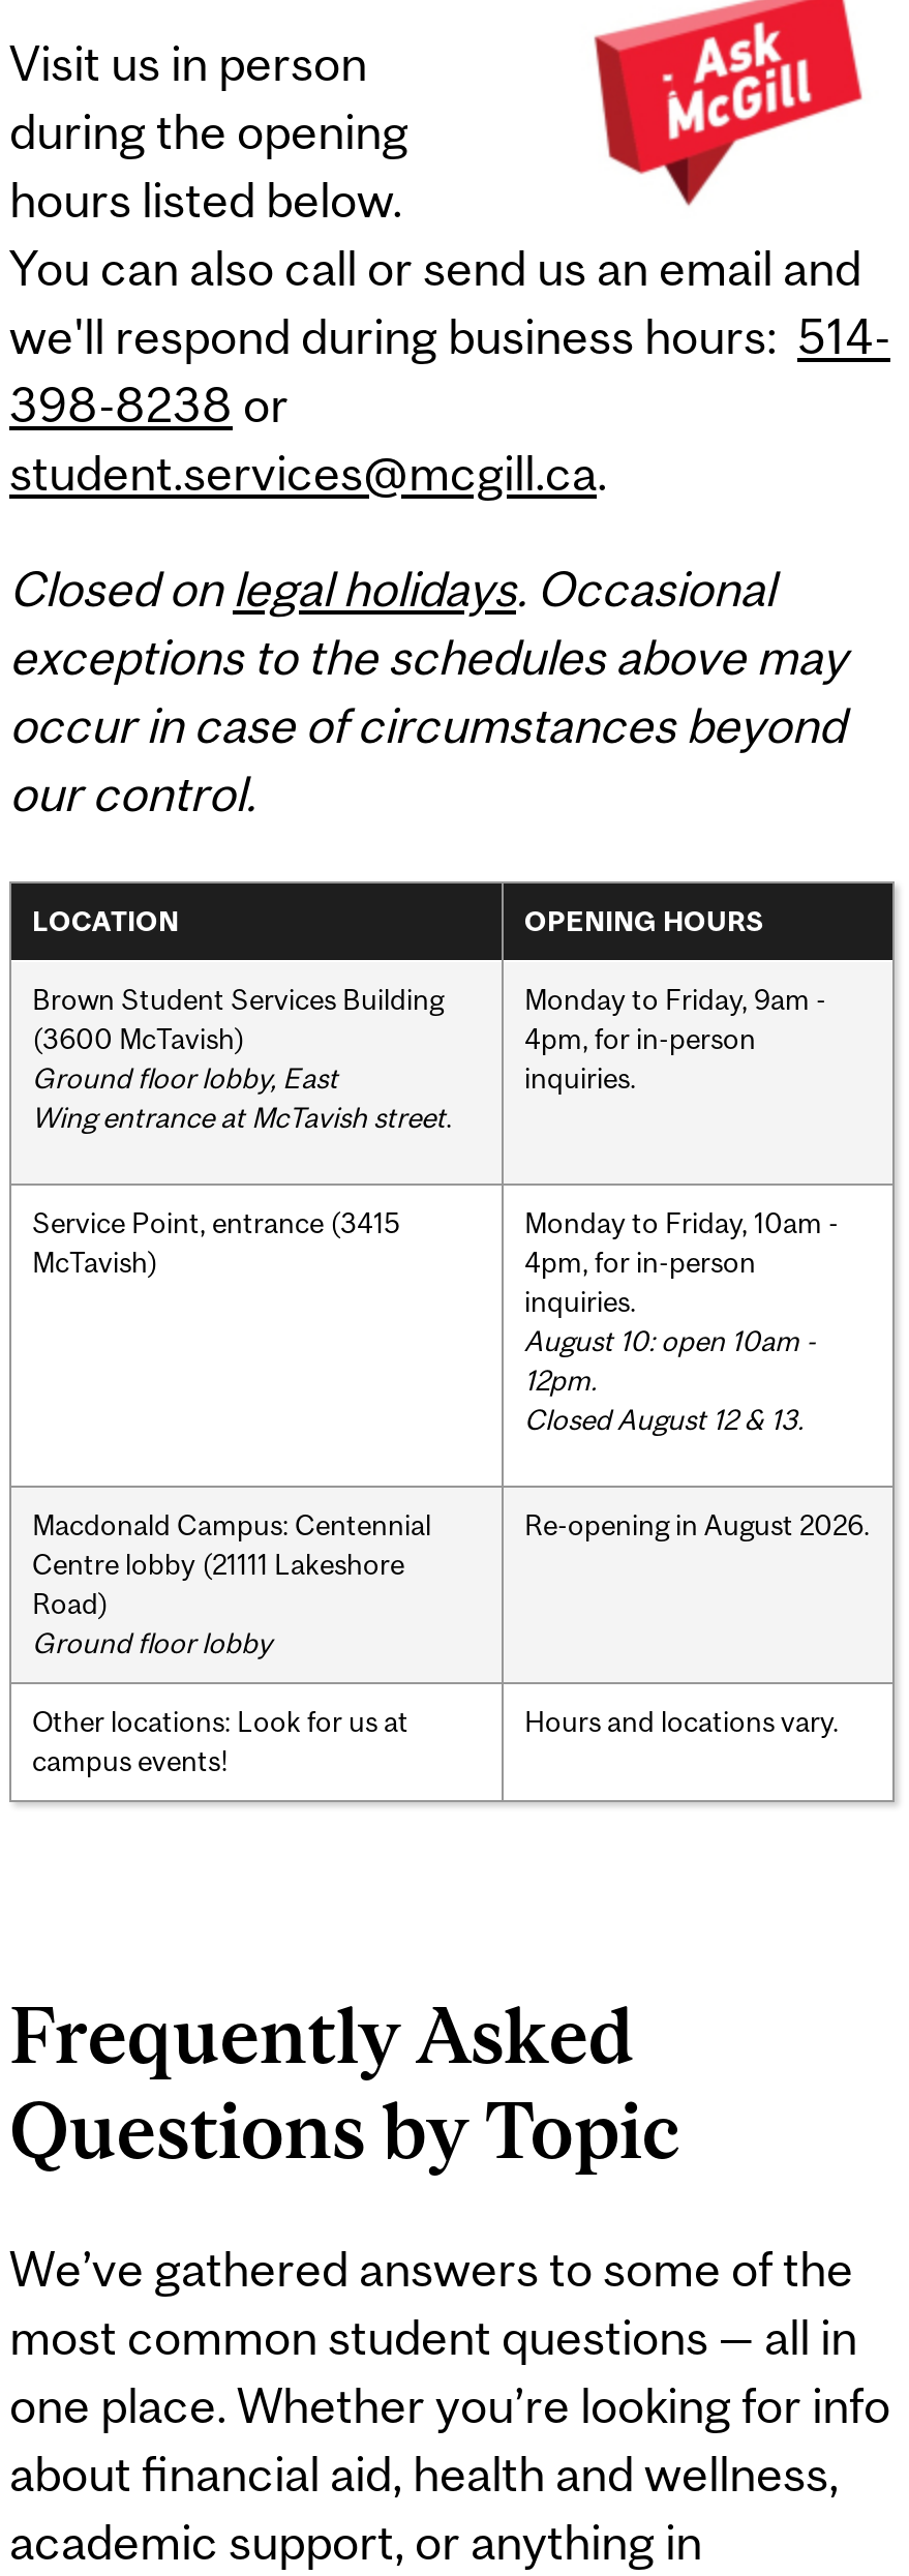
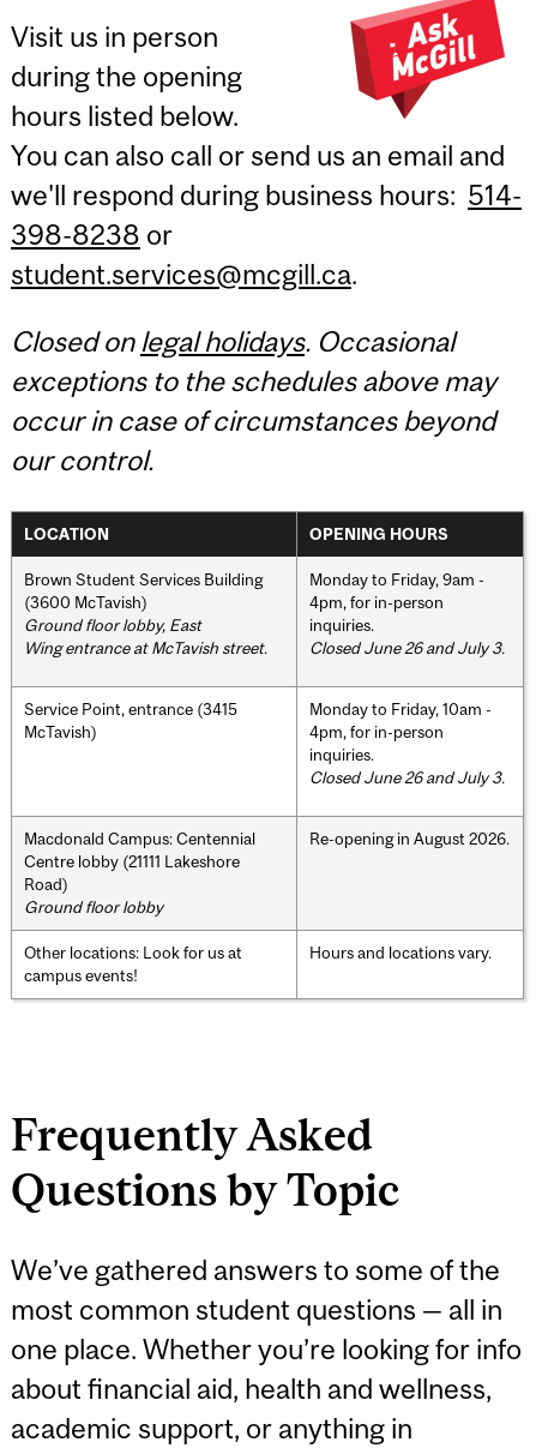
none -> [309,638,505,657] Closed June 26 and July 3.
[524,1323,816,1435] August 10: open 10am - | 12pm. | Closed August 12 & 13. -> [309,767,505,787] Closed June 26 and July 3.

